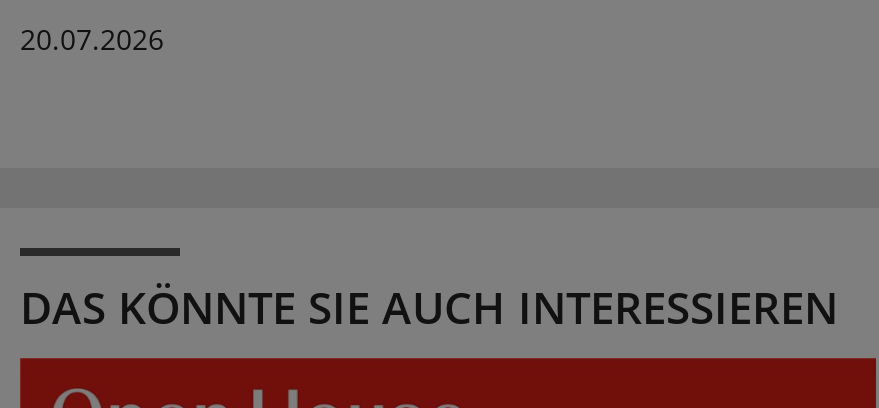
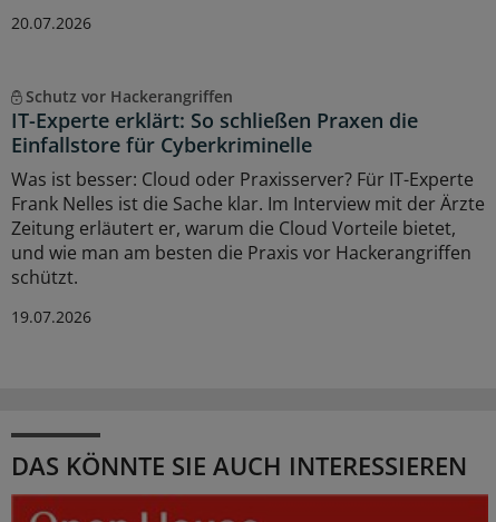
none -> [11,85,485,327] Schutz vor Hackerangriffen | IT-Experte erklärt: So schließen Praxen die | Einfallstore für Cyberkriminelle | Was ist besser: Cloud oder Praxisserver? Für IT-Experte | Frank Nelles ist die Sache klar. Im Interview mit der Ärzte | Zeitung erläutert er, warum die Cloud Vorteile bietet, | und wie man am besten die Praxis vor Hackerangriffen | schützt. | 19.07.2026

